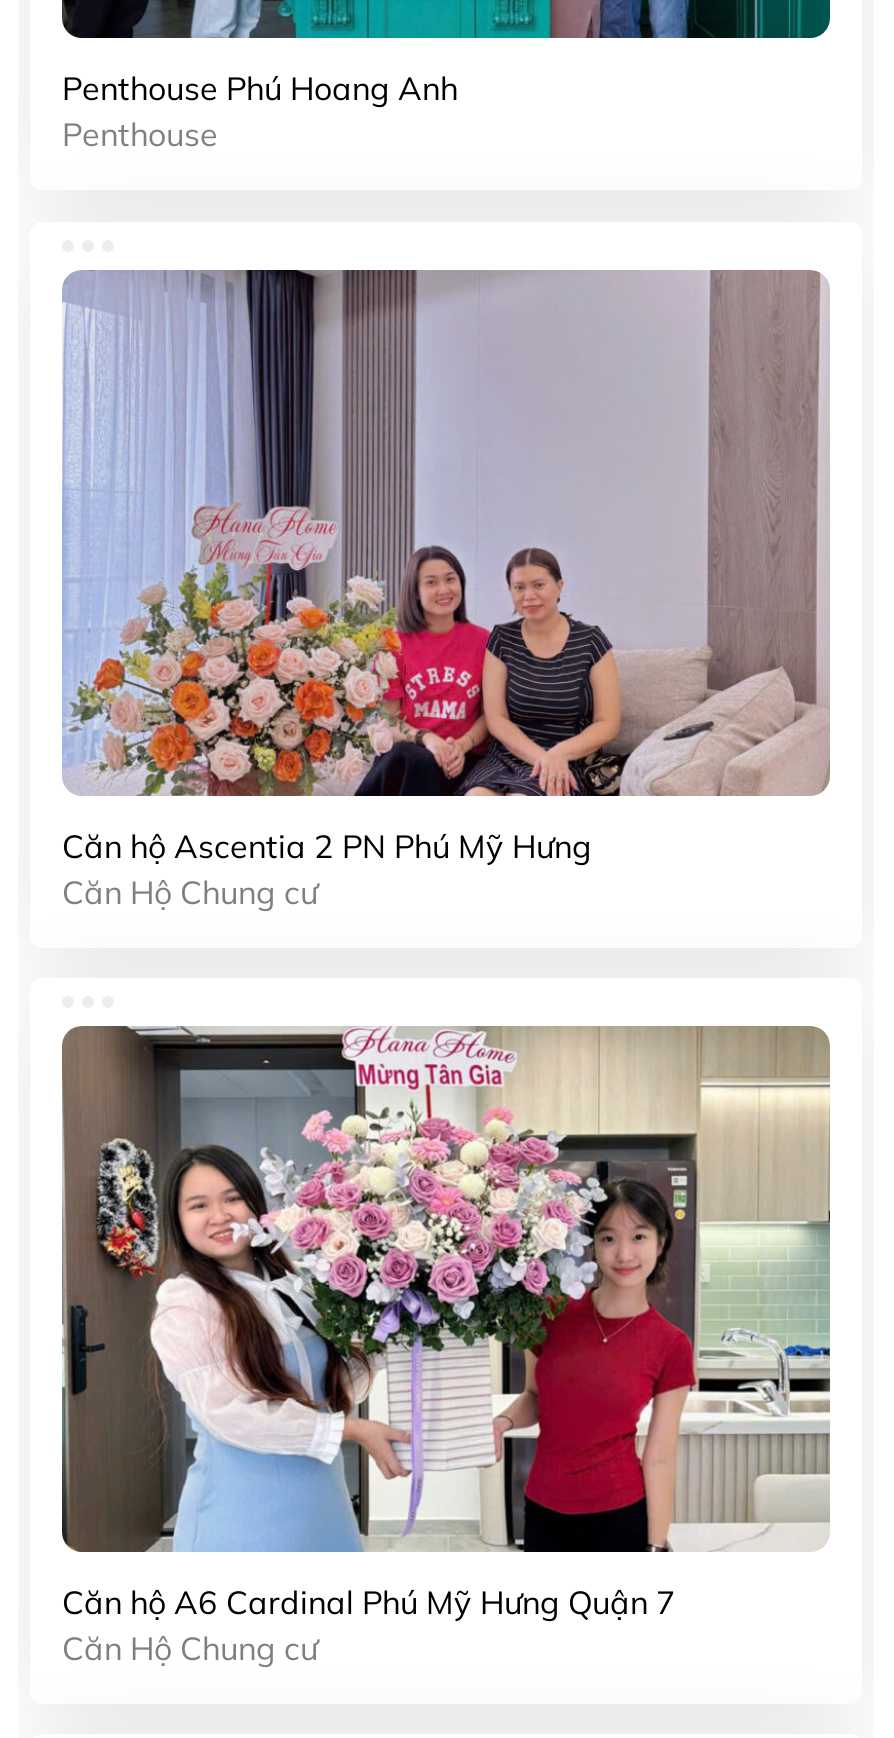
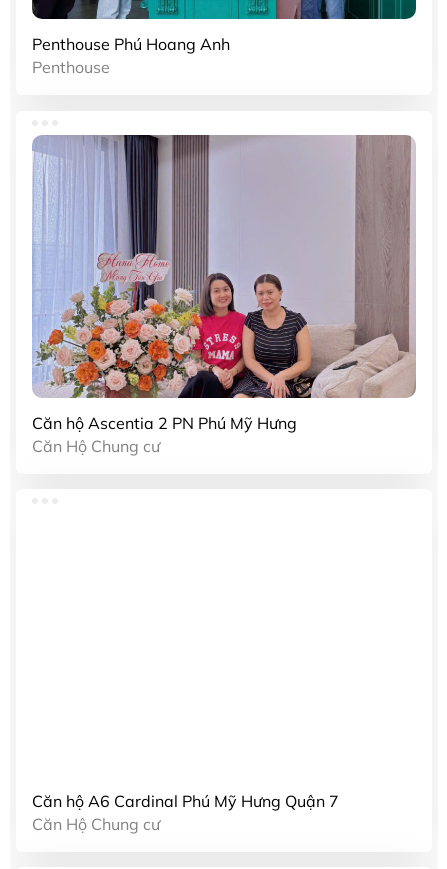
[60,1024,832,1554] [image] -> none

